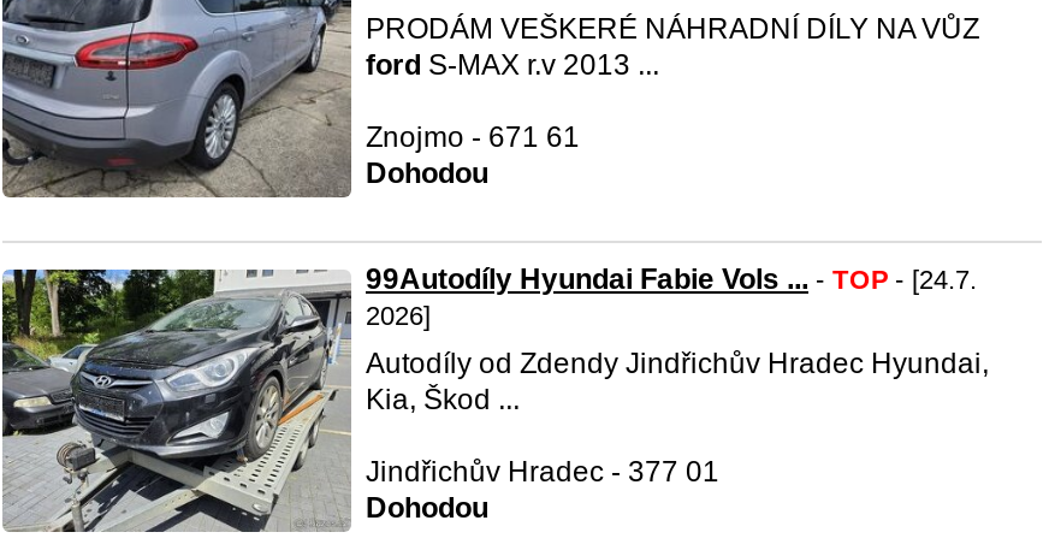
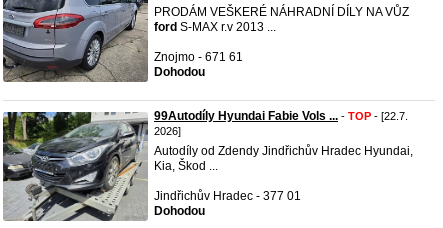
[366,262,977,296] 99Autodíly Hyundai Fabie Vols ... - TOP - [24.7. -> [154,109,408,123] 99Autodíly Hyundai Fabie Vols ... - TOP - [22.7.

